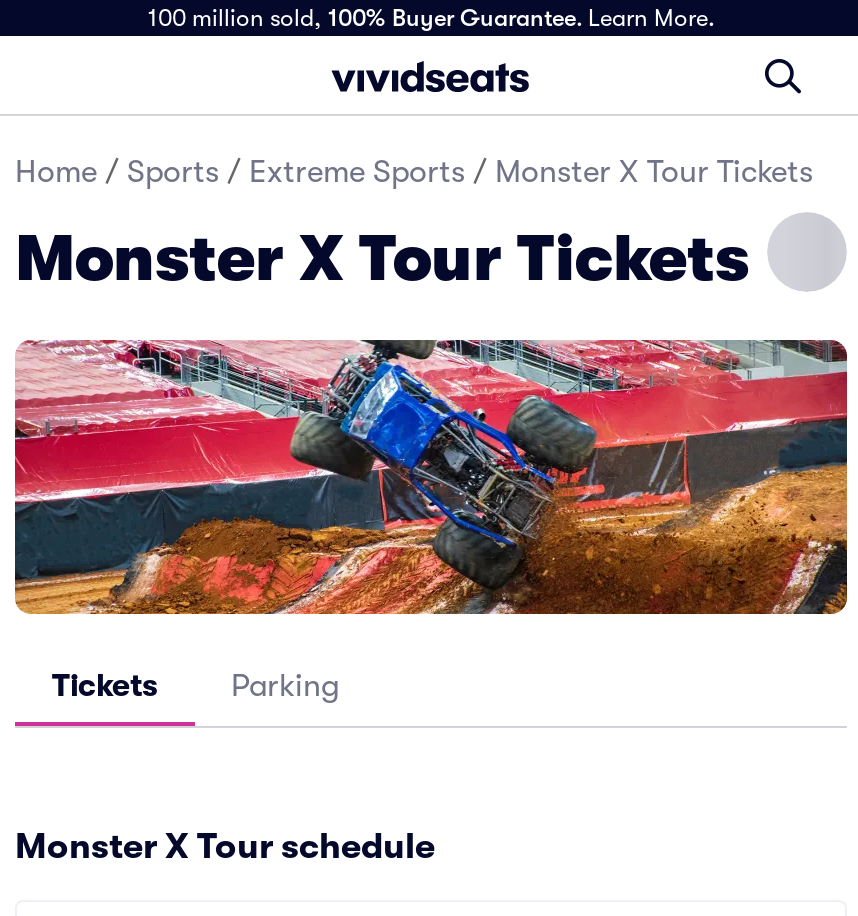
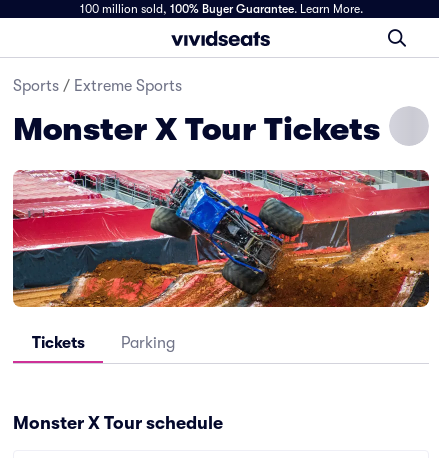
[15,154,813,190] Home / Sports / Extreme Sports / Monster X Tour Tickets -> [13,77,182,95] Sports / Extreme Sports

